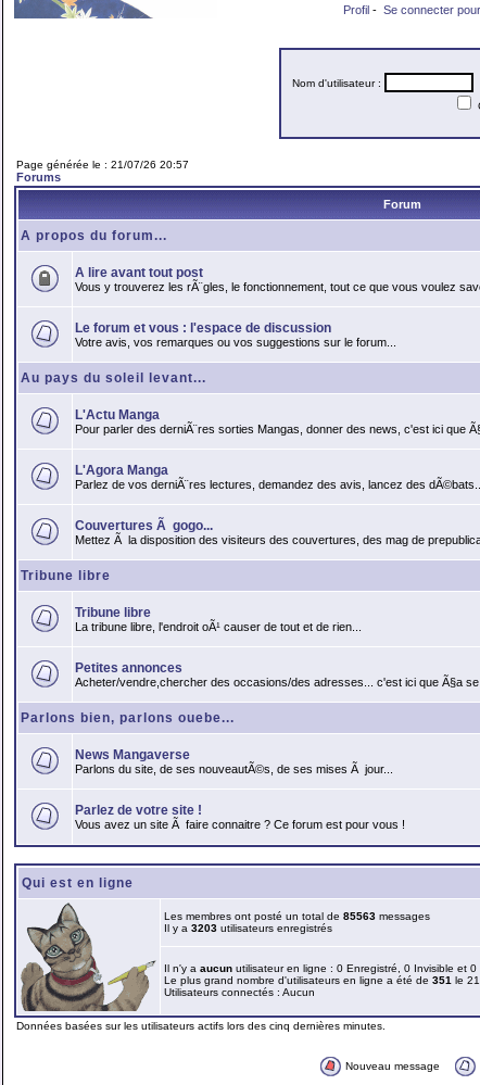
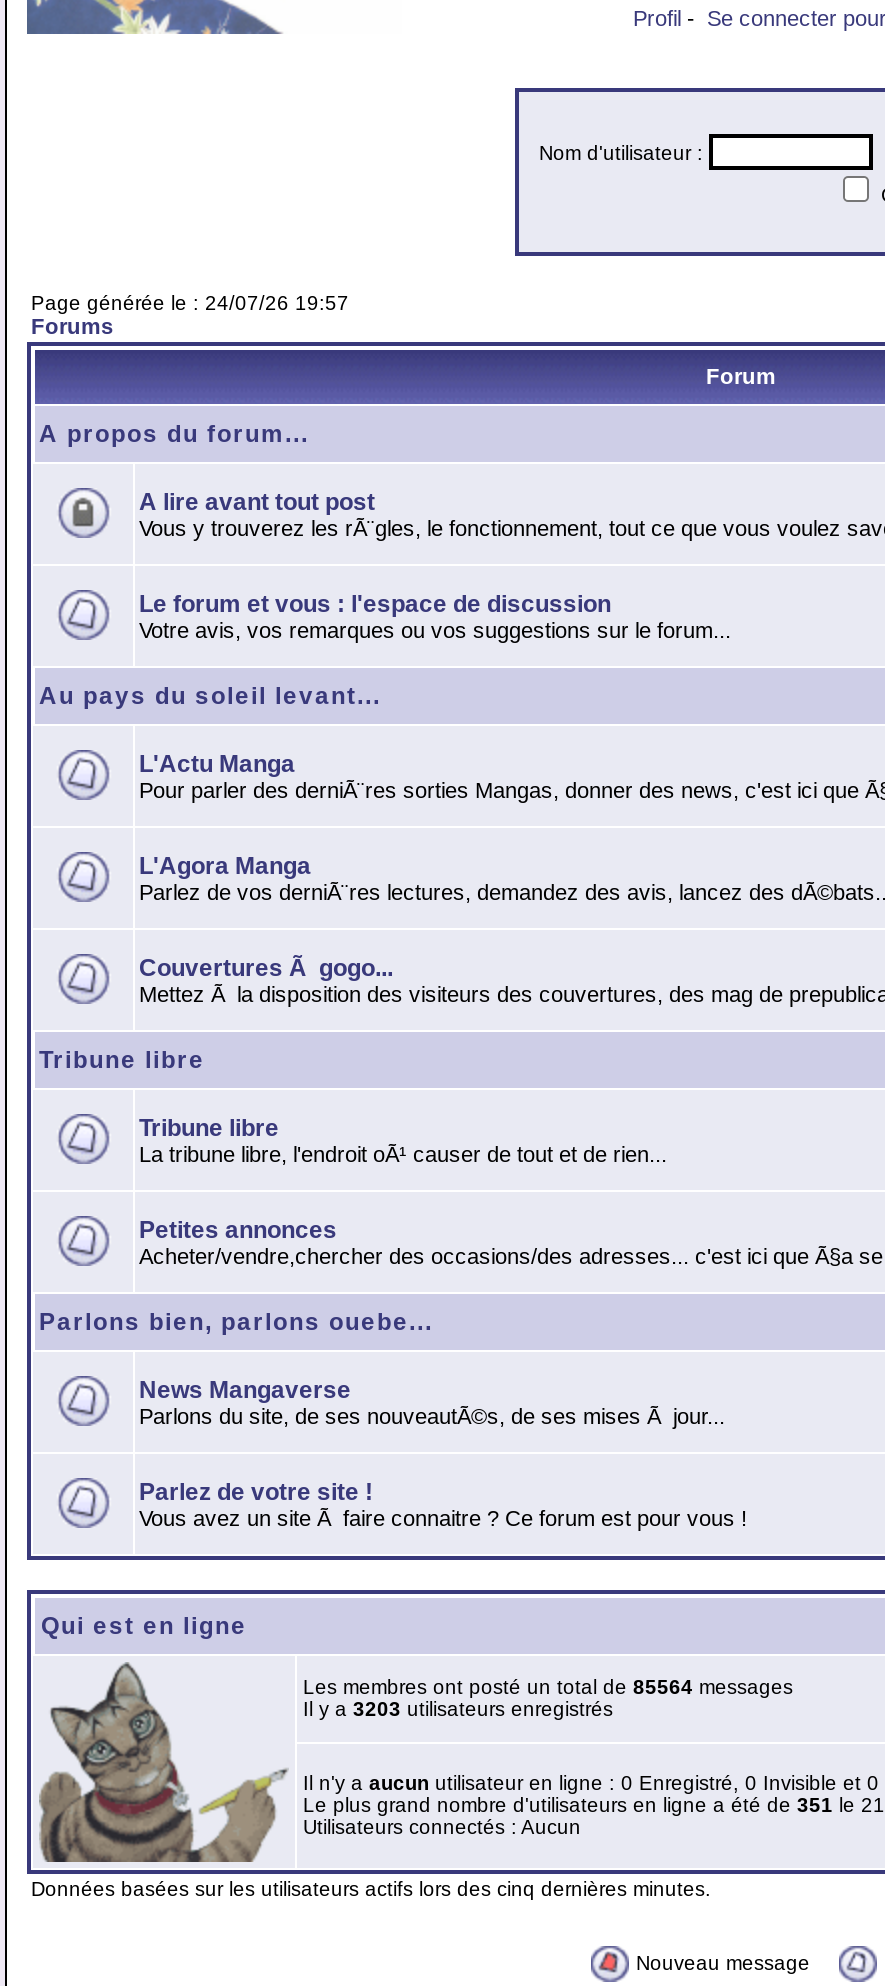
[16,159,189,171] Page générée le : 21/07/26 20:57 -> [31,292,349,314] Page générée le : 24/07/26 19:57
[164,910,430,922] Les membres ont posté un total de 85563 messages -> [303,1676,793,1698] Les membres ont posté un total de 85564 messages

